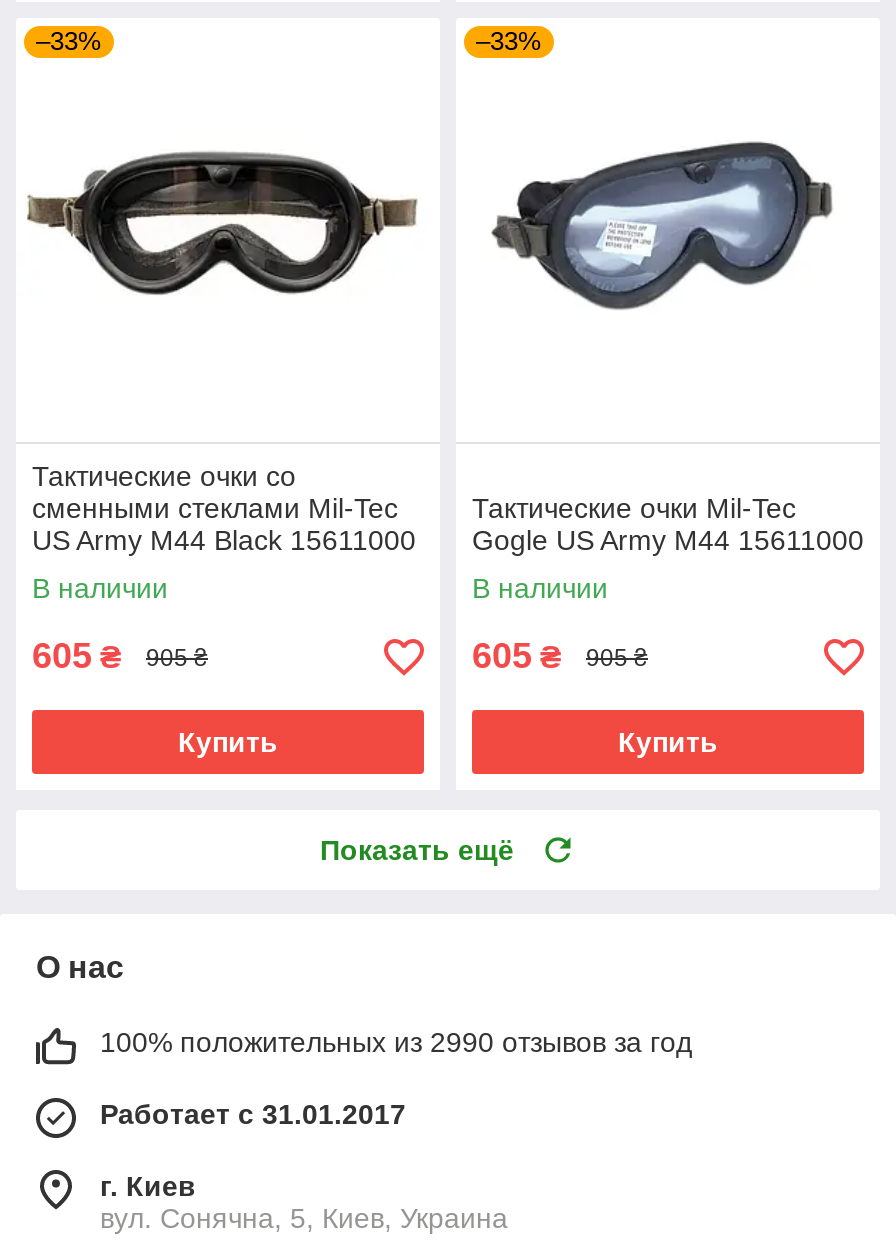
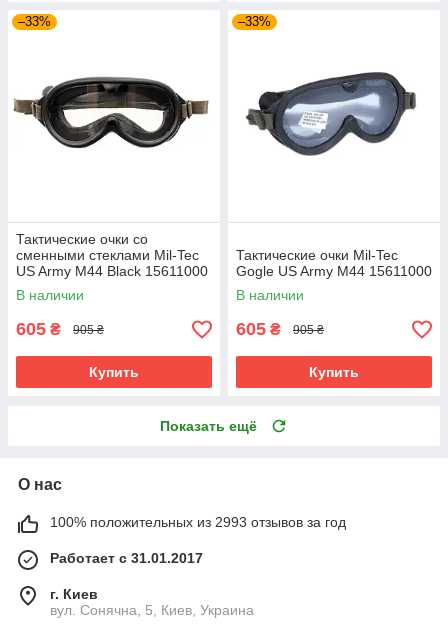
[100,1027,692,1059] 100% положительных из 2990 отзывов за год -> [50,514,346,530] 100% положительных из 2993 отзывов за год

